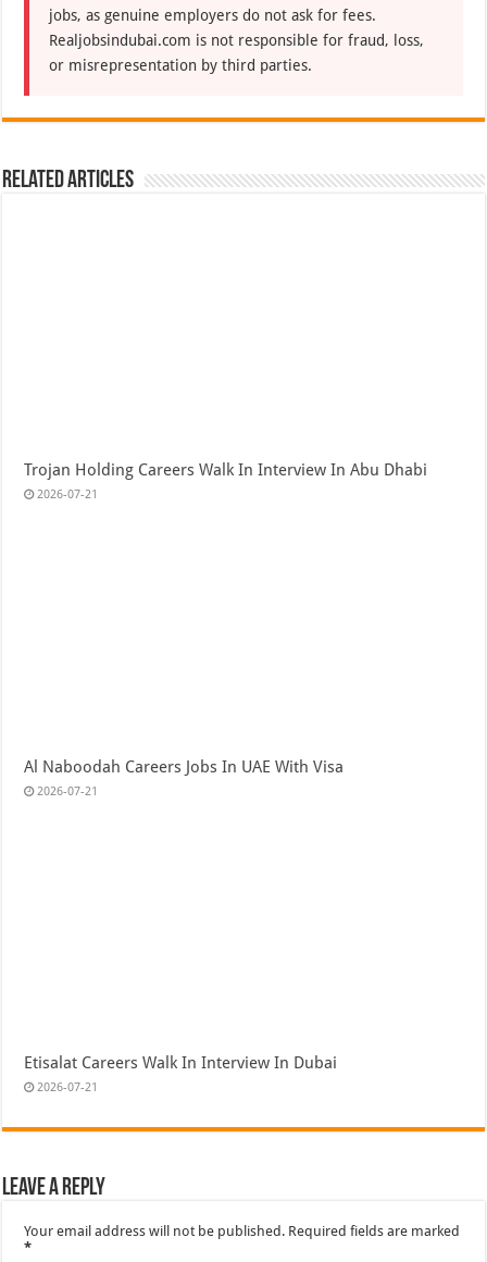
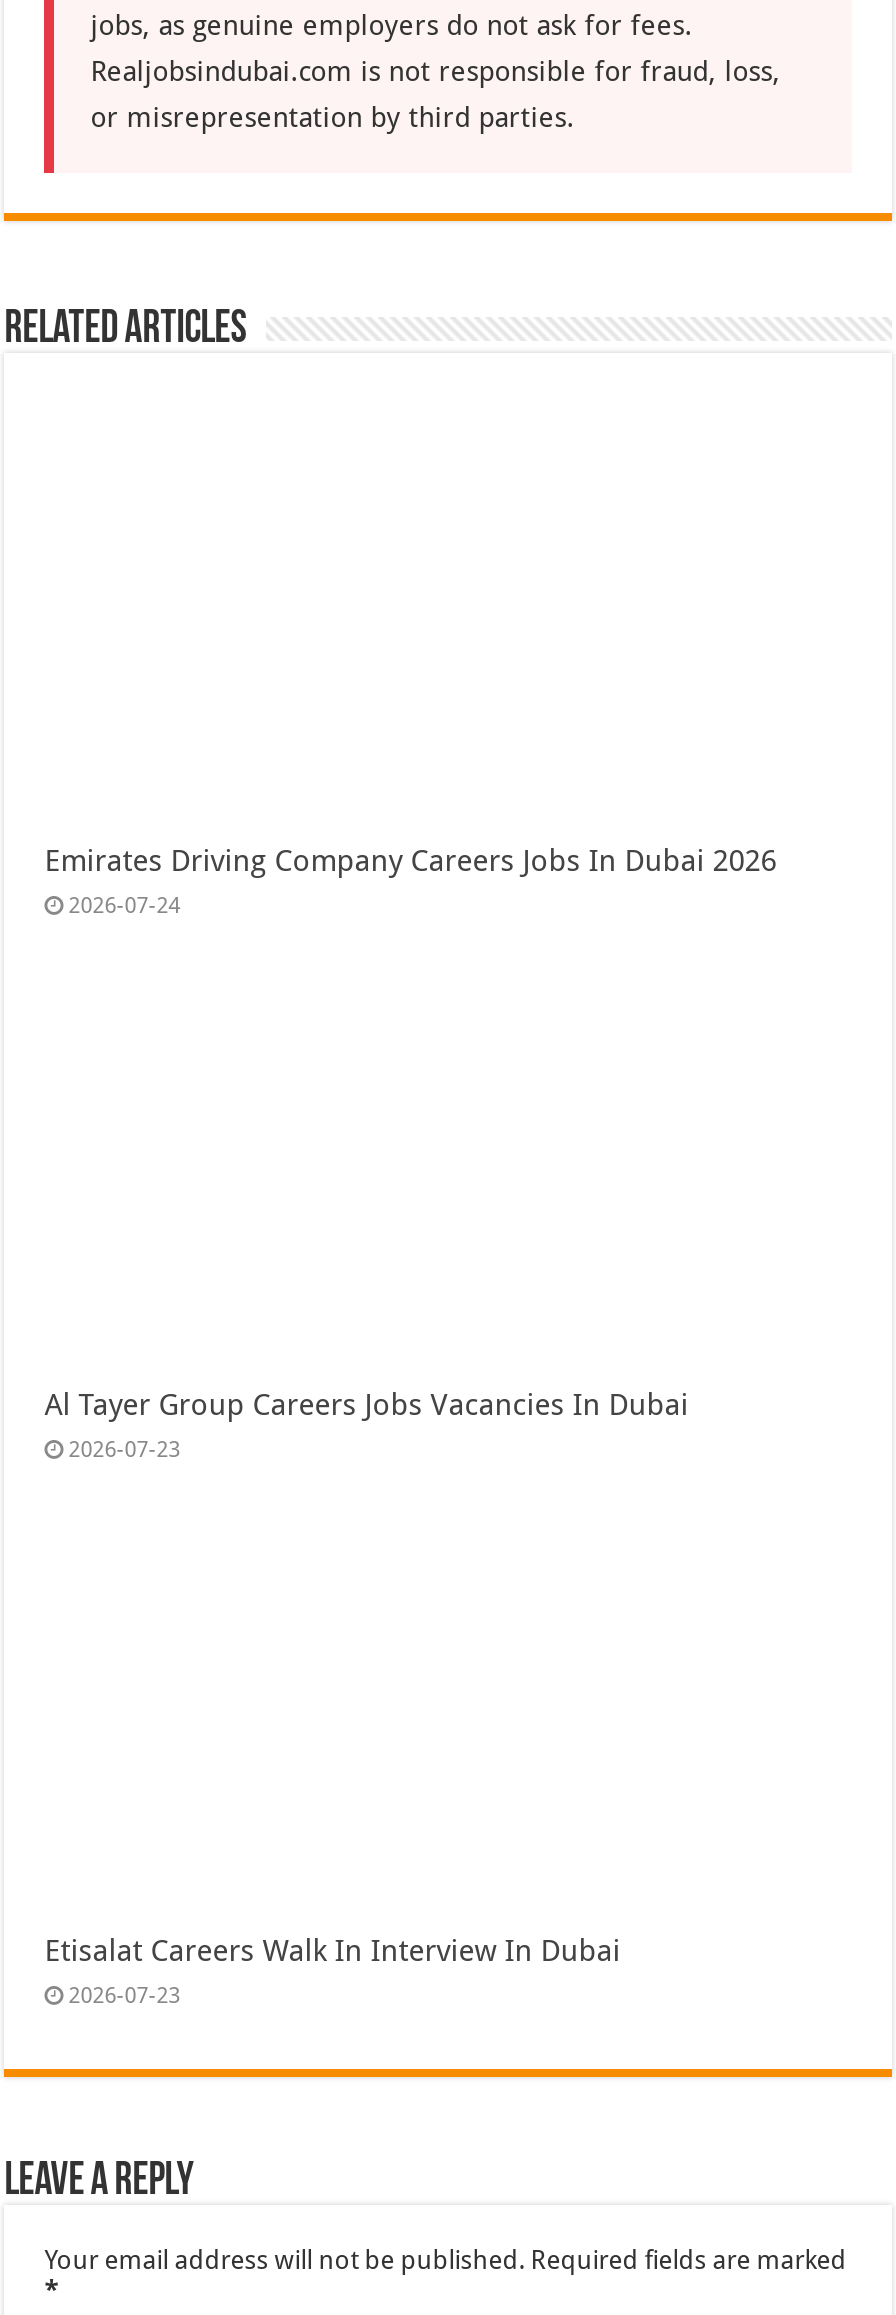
[24,460,427,501] Trojan Holding Careers Walk In Interview In Abu Dhabi | 2026-07-21 -> [44,843,776,919] Emirates Driving Company Careers Jobs In Dubai 2026 | 2026-07-24
[24,757,344,798] Al Naboodah Careers Jobs In UAE With Visa | 2026-07-21 -> [44,1388,688,1464] Al Tayer Group Careers Jobs Vacancies In Dubai | 2026-07-23
[37,1081,98,1095] 2026-07-21 -> [68,1984,180,2010] 2026-07-23

